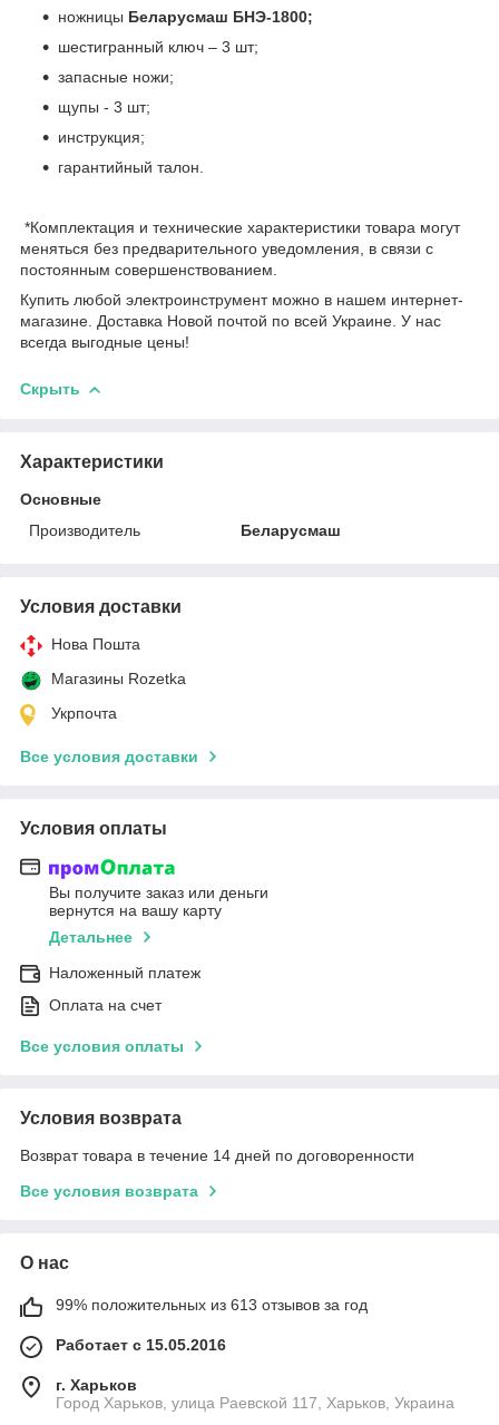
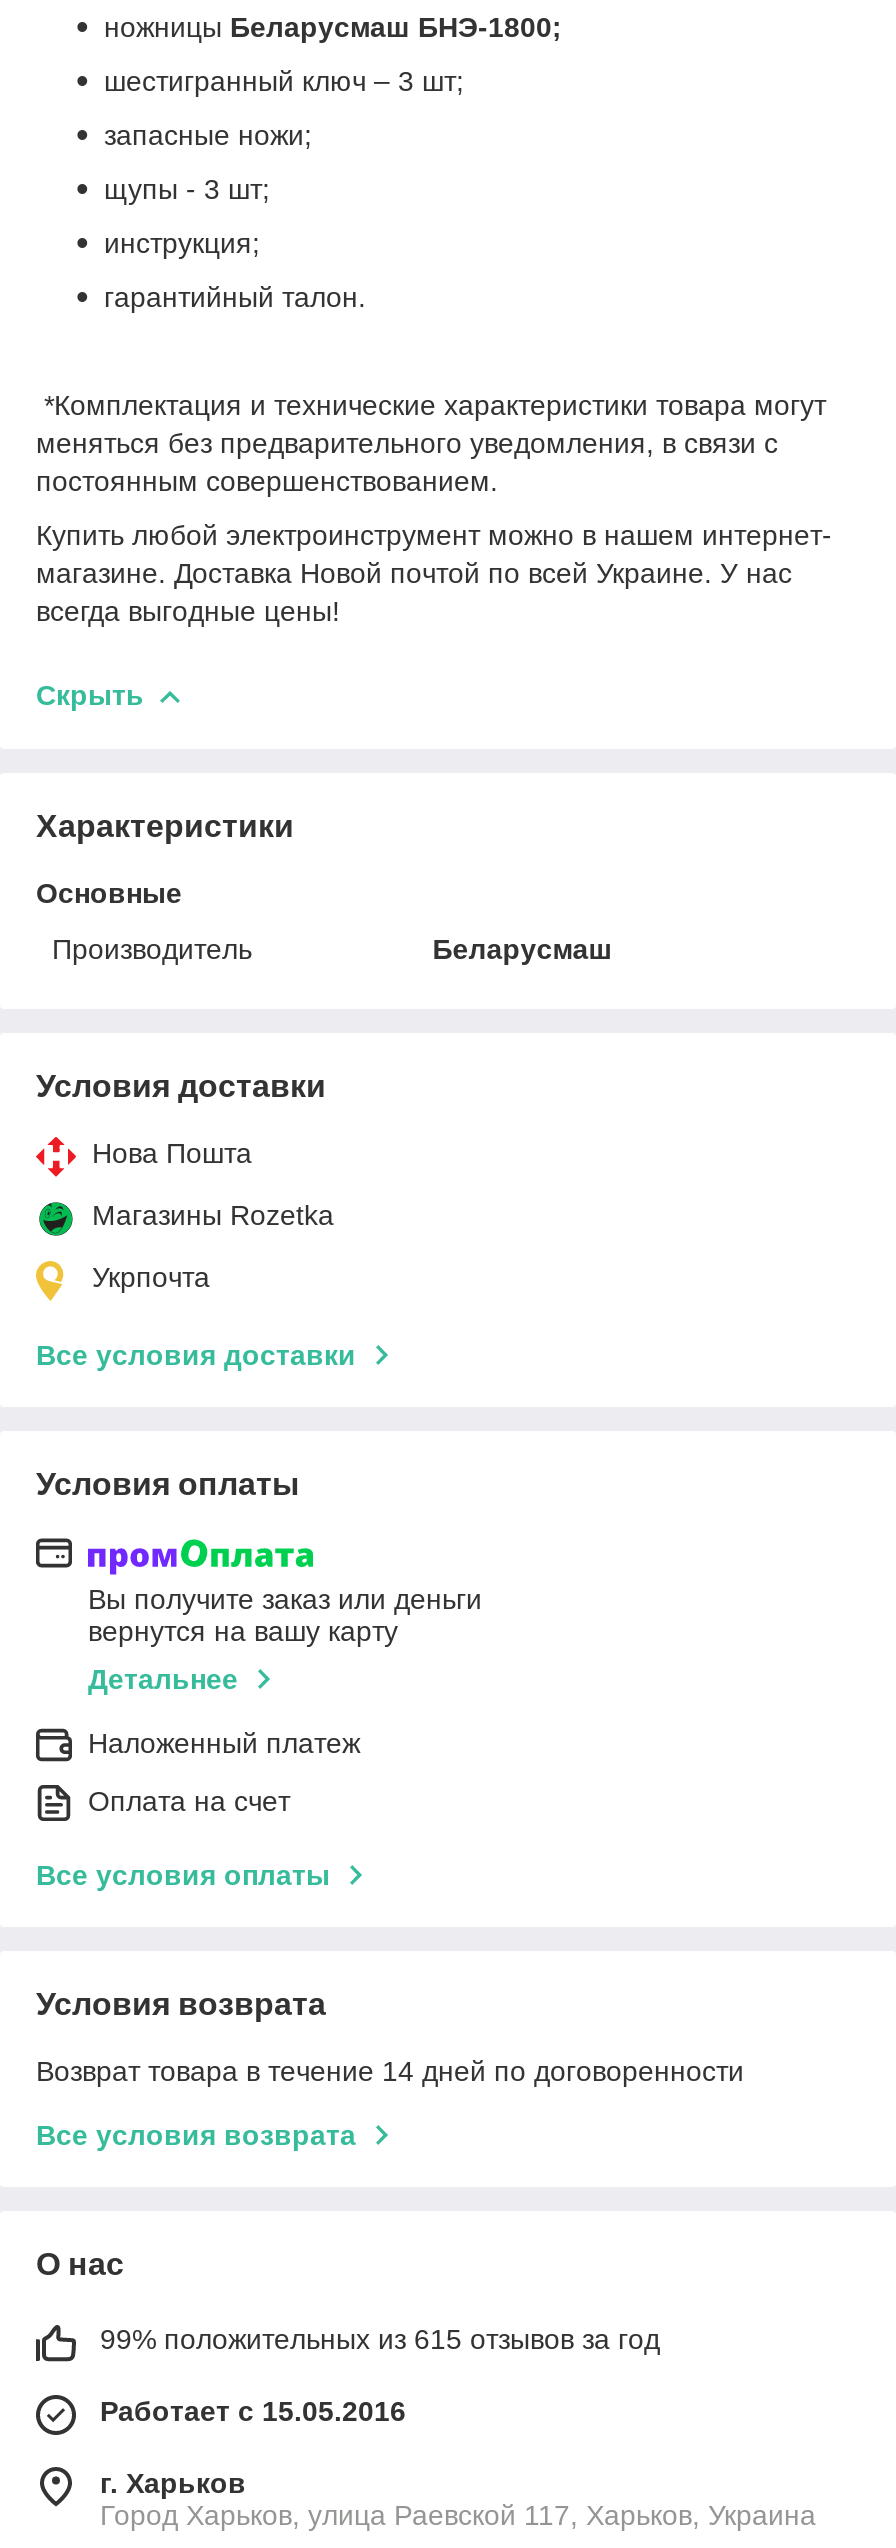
[56,1296,368,1314] 99% положительных из 613 отзывов за год -> [100,2323,660,2355] 99% положительных из 615 отзывов за год

